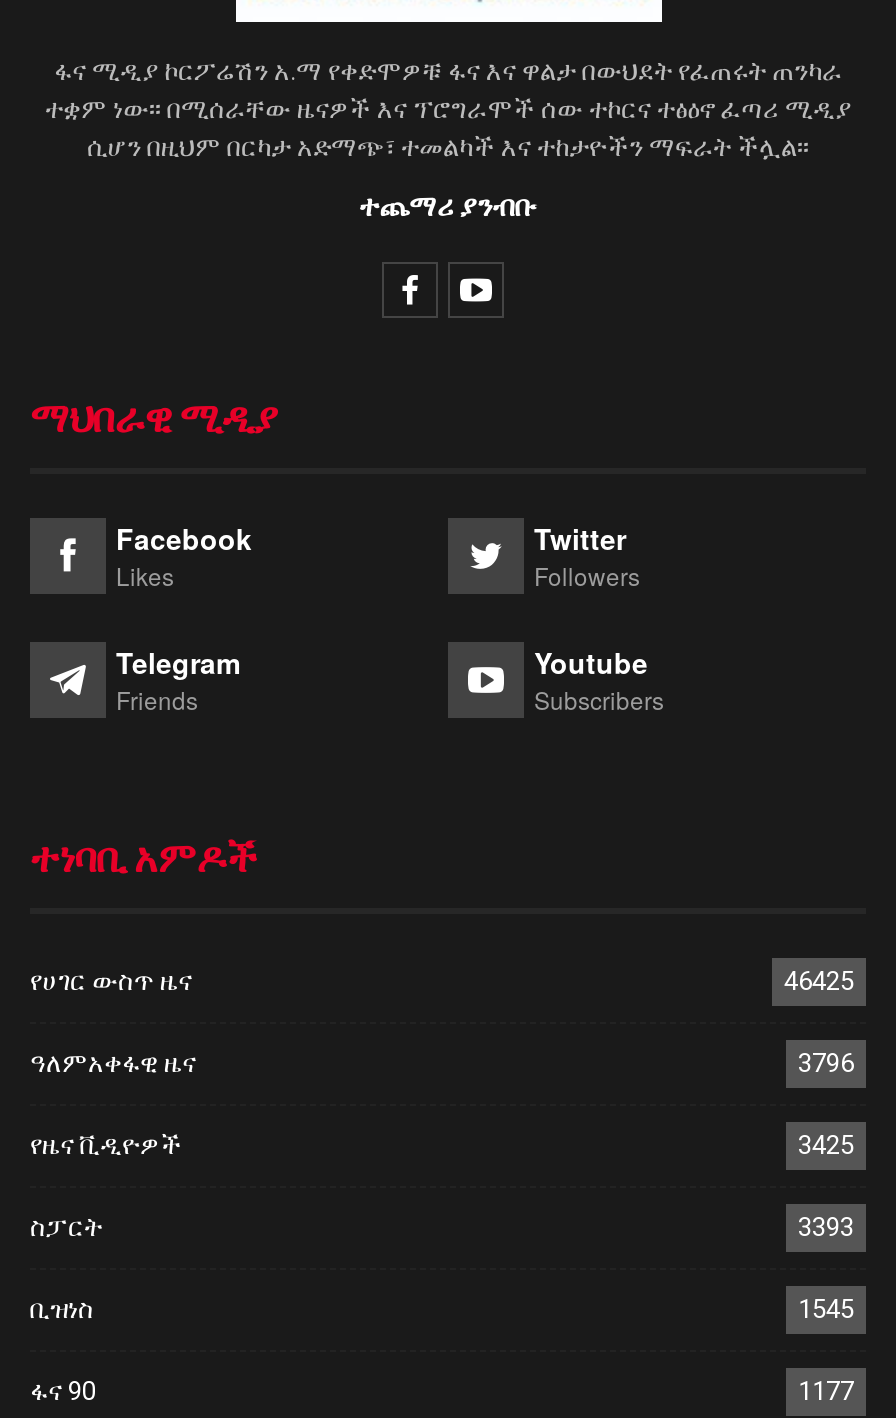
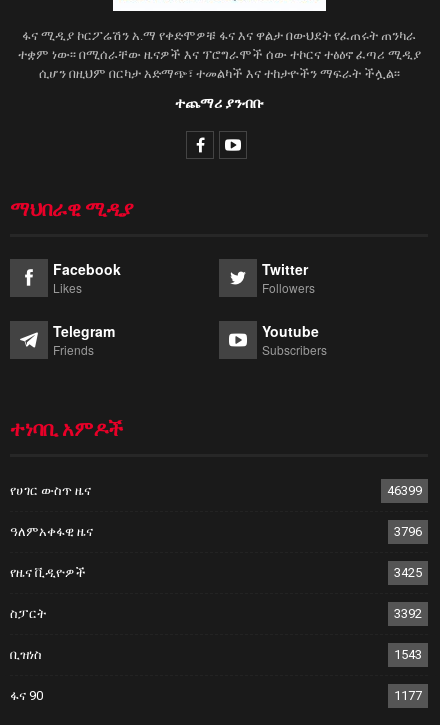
[784,966,854,996] 46425 -> [387,483,422,498] 46399
[798,1212,854,1242] 3393 -> [394,606,422,621] 3392
[798,1294,854,1324] 1545 -> [394,647,422,662] 1543

